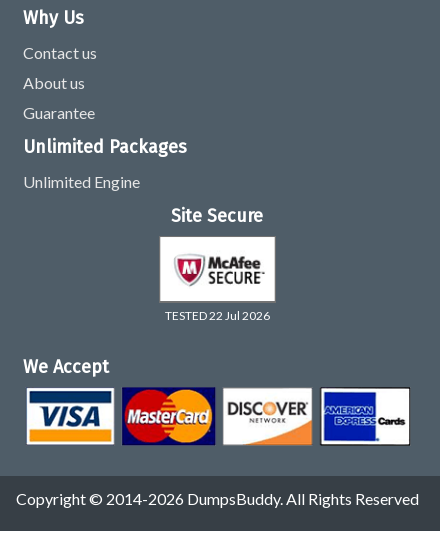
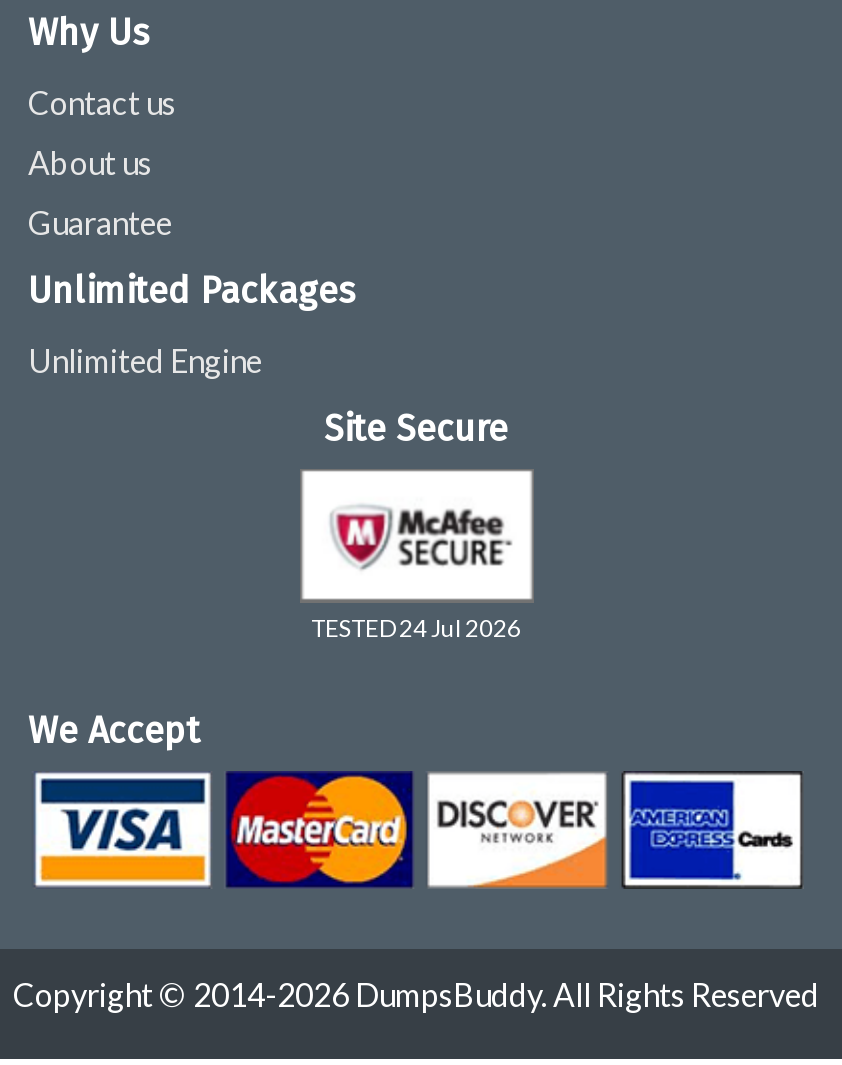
[164,308,269,323] TESTED 22 Jul 2026 -> [311,613,521,643] TESTED 24 Jul 2026

